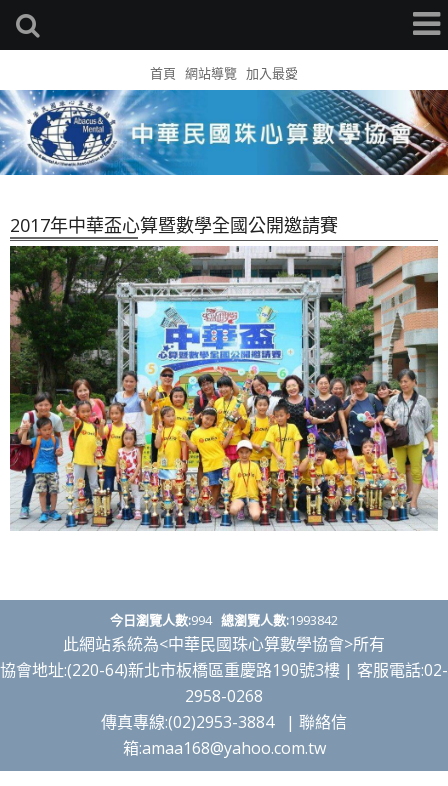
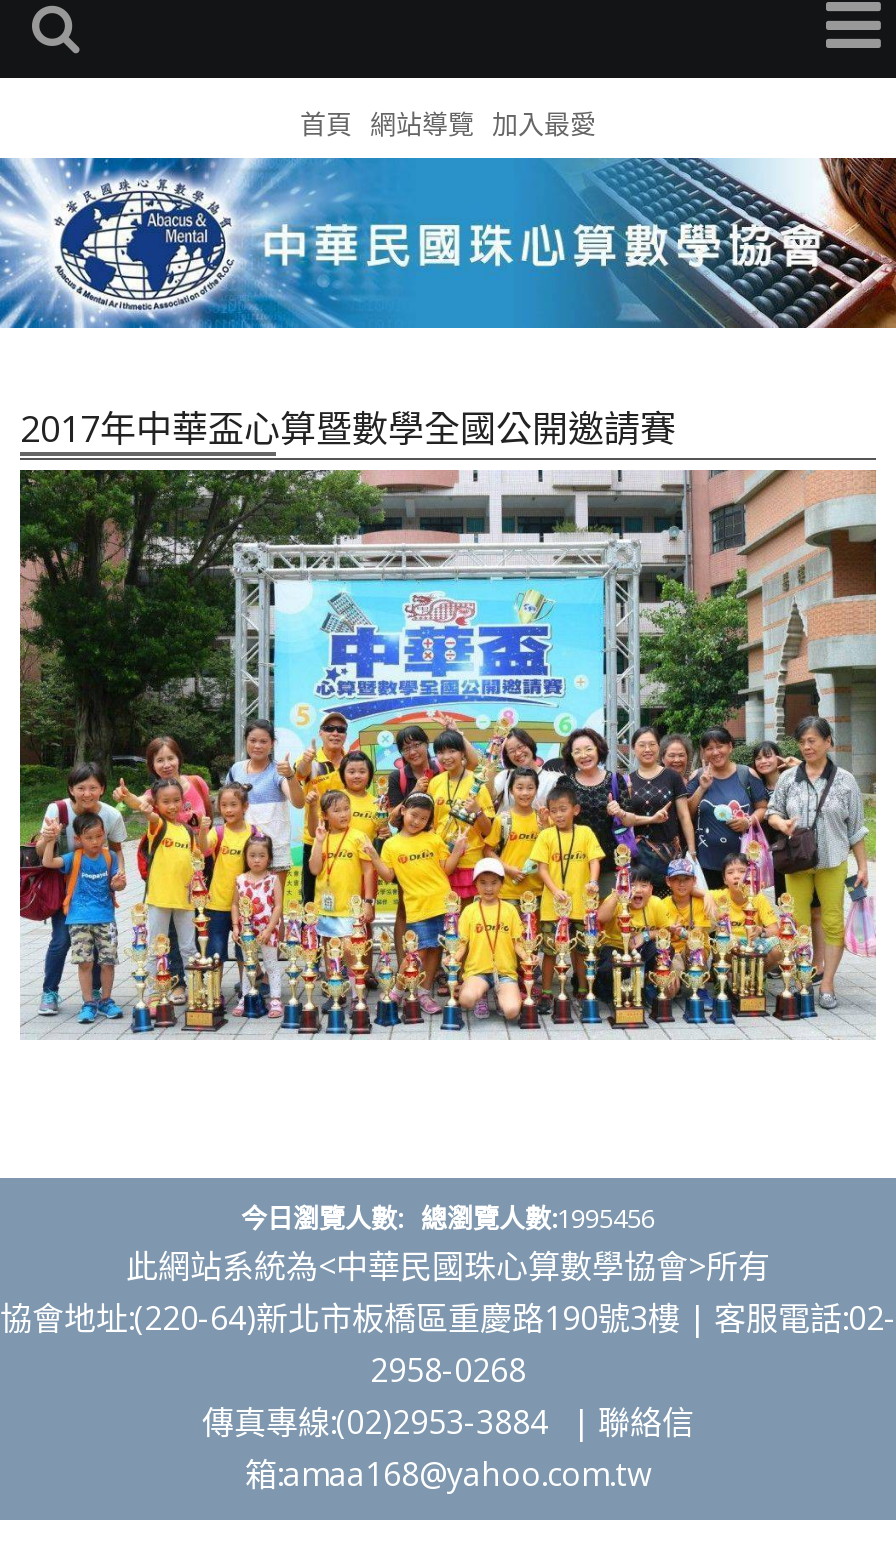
[110,611,338,629] 今日瀏覽人數:994總瀏覽人數:1993842 -> [241,1201,655,1237] 今日瀏覽人數: 總瀏覽人數:1995456

